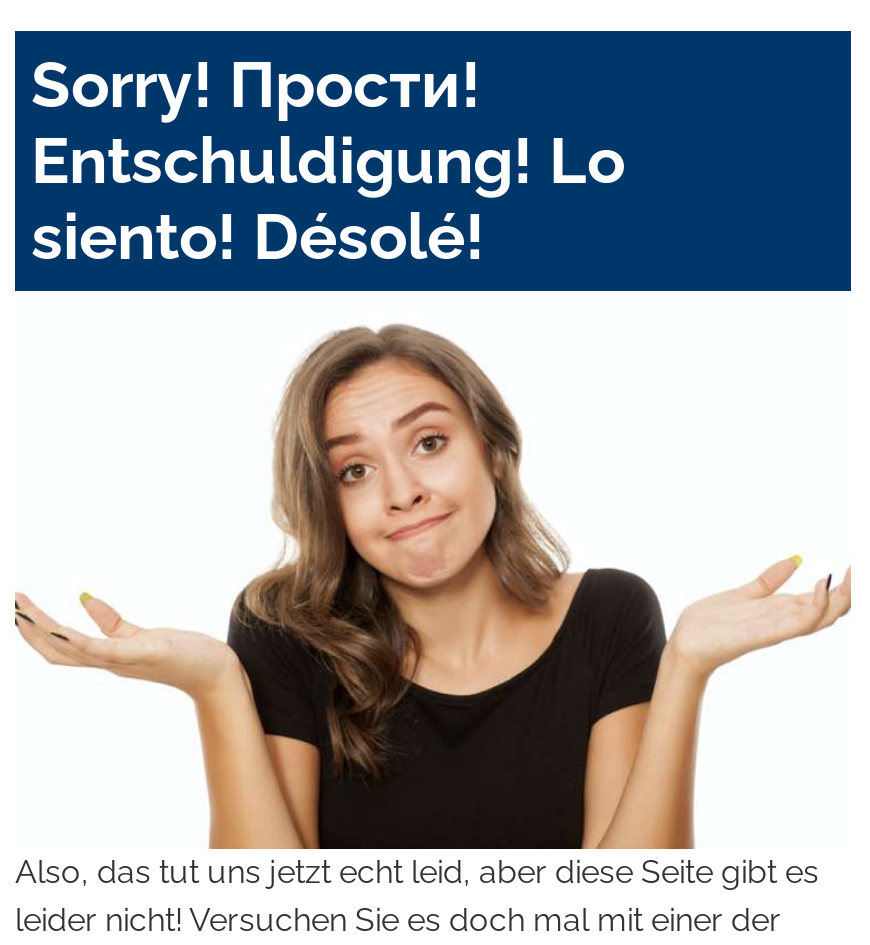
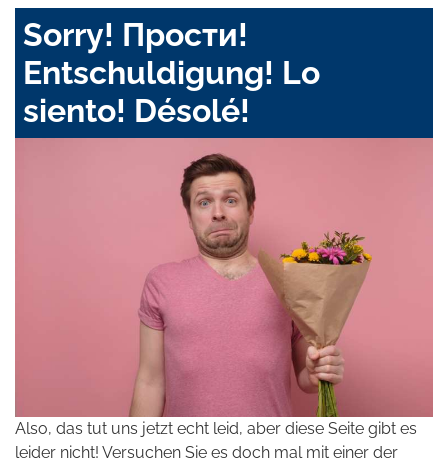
[13,289,851,849] [image] -> [14,137,434,418] [image]

